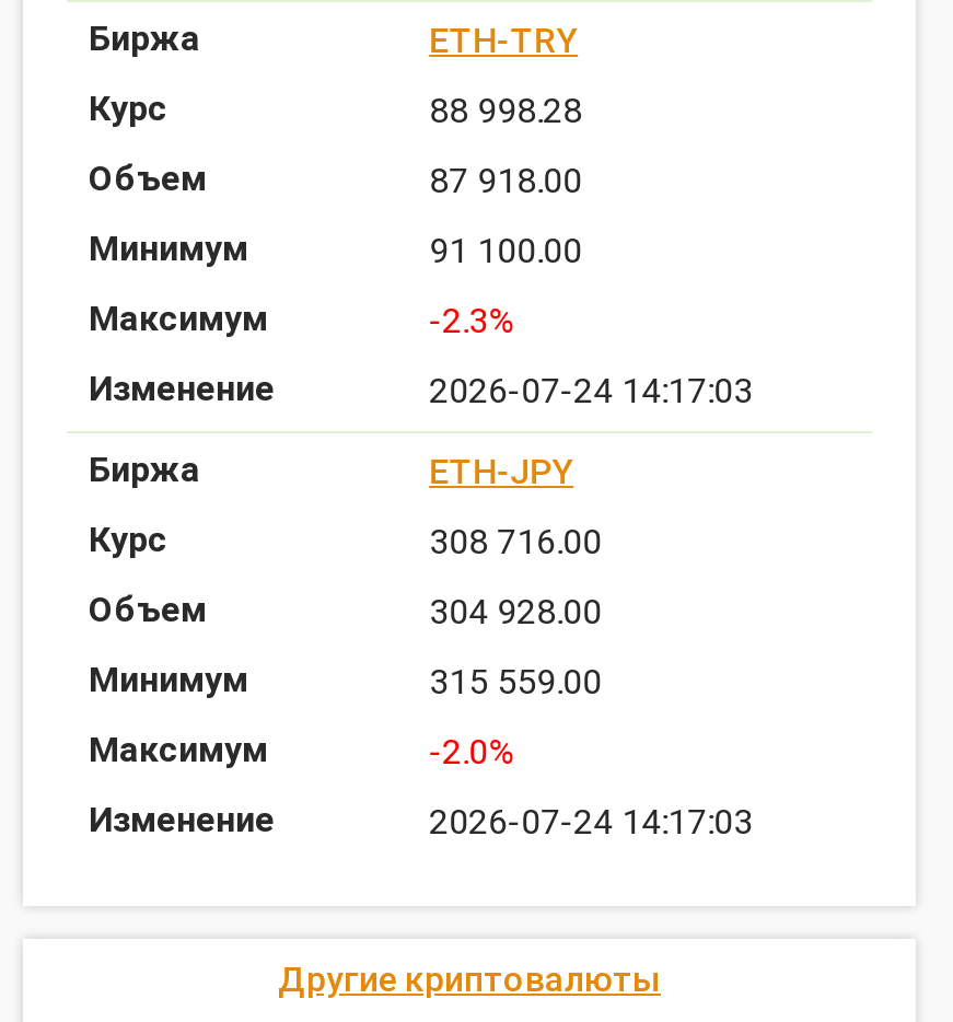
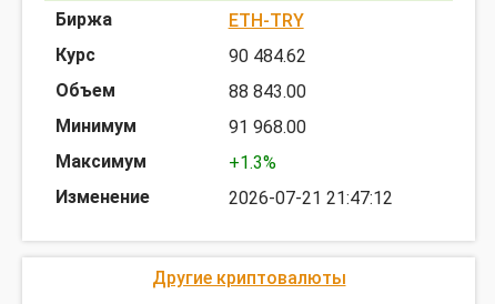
[429,90,753,843] 88 998.28 | 87 918.00 | 91 100.00 | -2.3% | 2026-07-24 14:17:03 | ETH-JPY | 308 716.00 | 304 928.00 | 315 559.00 | -2.0% | 2026-07-24 14:17:03 -> [228,45,392,209] 90 484.62 | 88 843.00 | 91 968.00 | +1.3% | 2026-07-21 21:47:12

